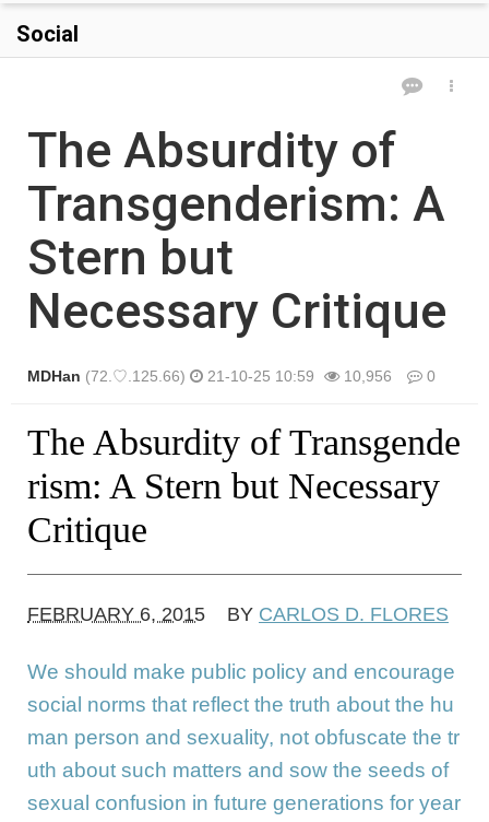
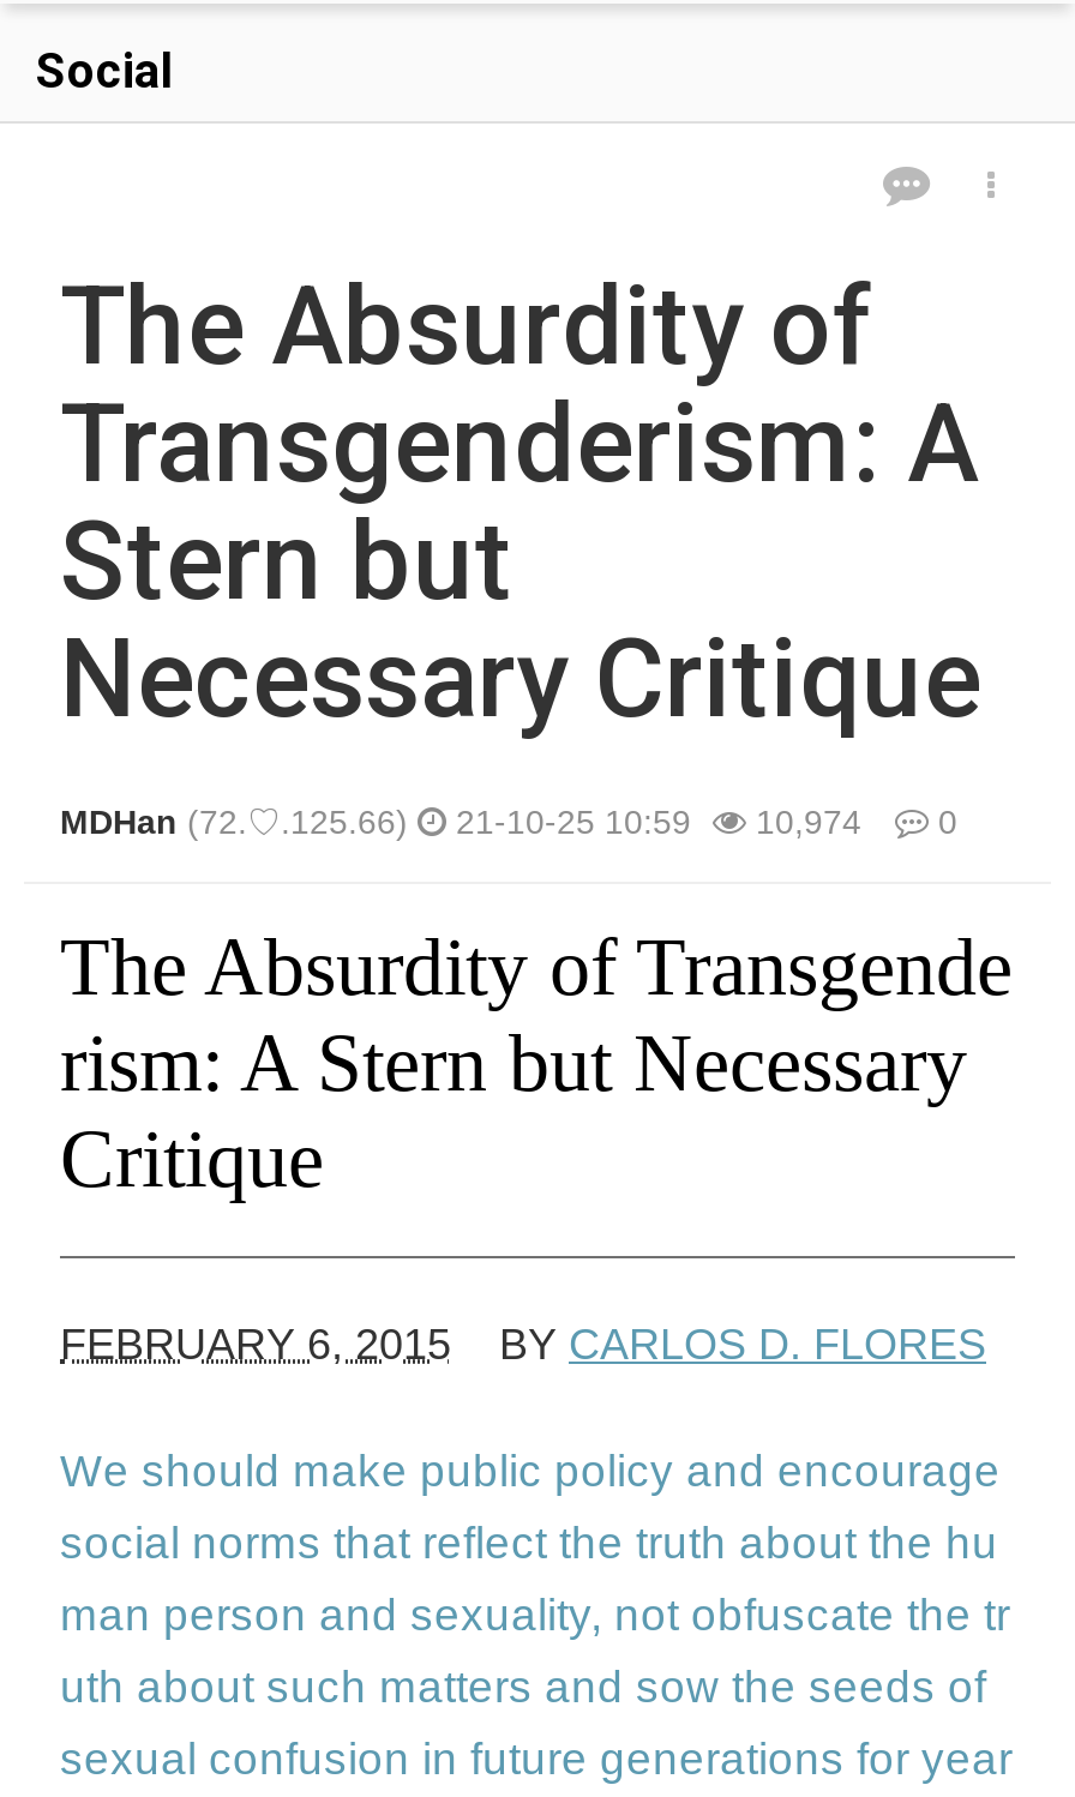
[339,367,392,385] 10,956 -> [746,803,861,841] 10,974

